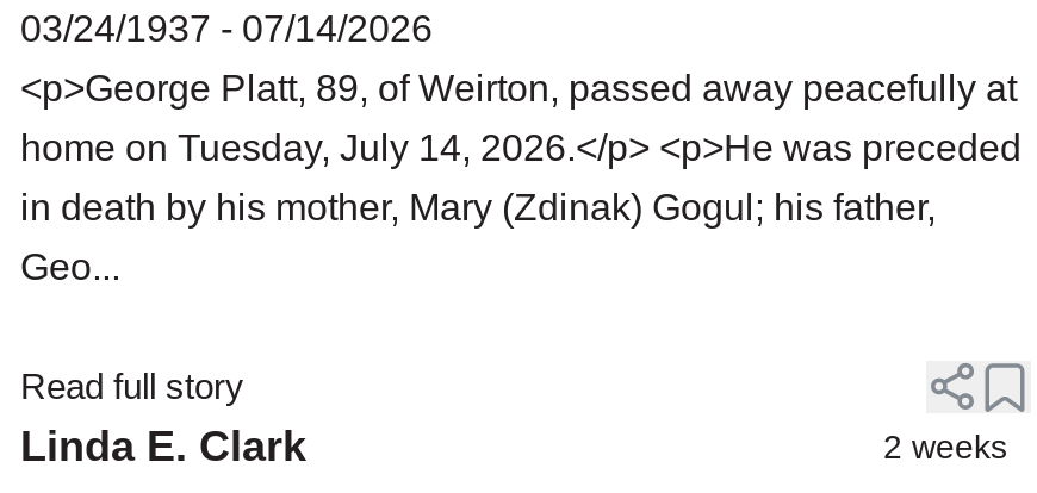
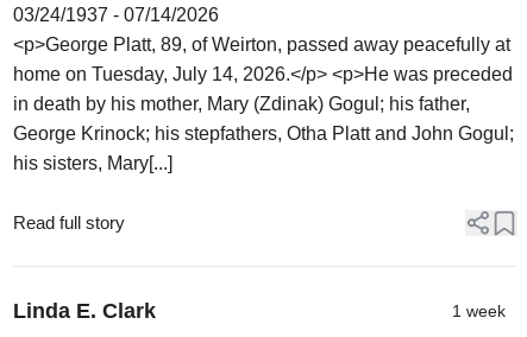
[20,248,120,288] Geo... -> [13,123,514,173] George Krinock; his stepfathers, Otha Platt and John Gogul; | his sisters, Mary[...]
[883,429,1007,467] 2 weeks -> [452,301,506,320] 1 week

